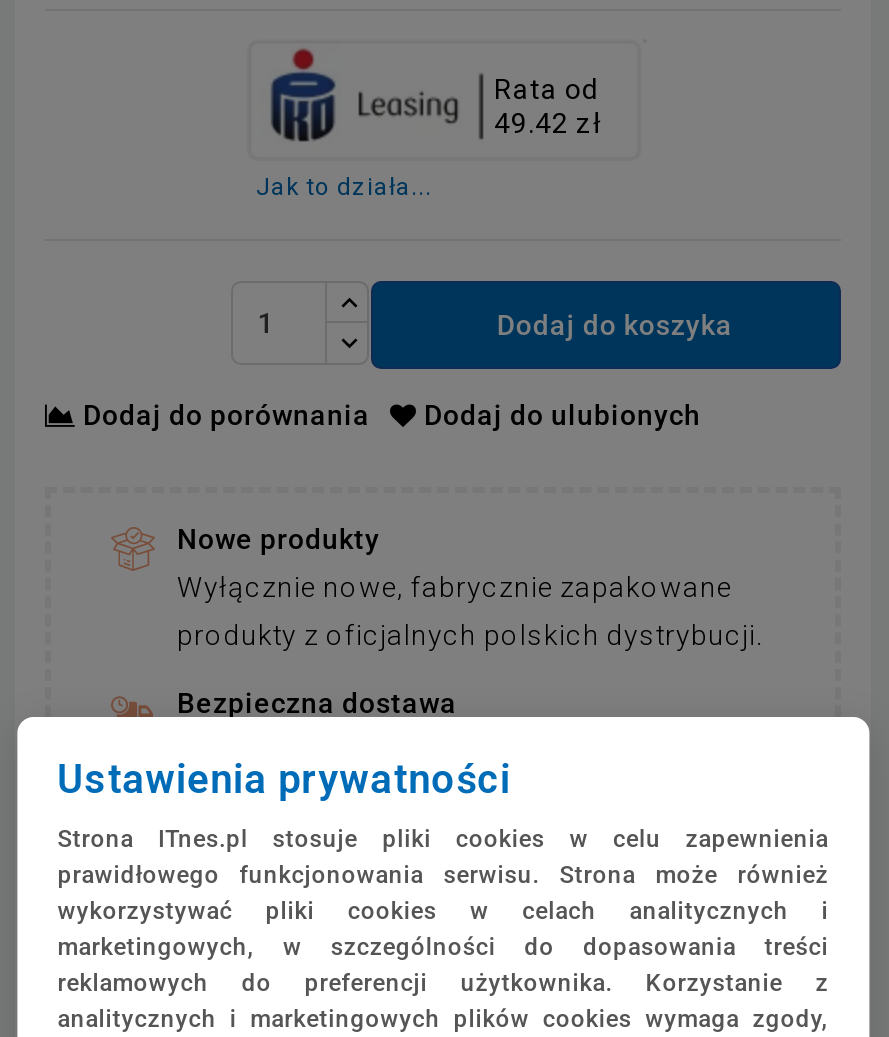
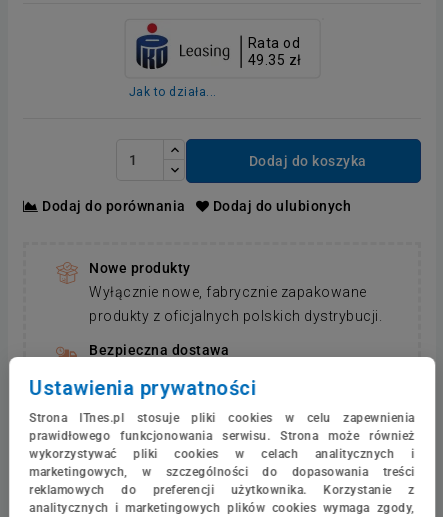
[494,106,602,138] 49.42 zł -> [247,52,301,68] 49.35 zł

